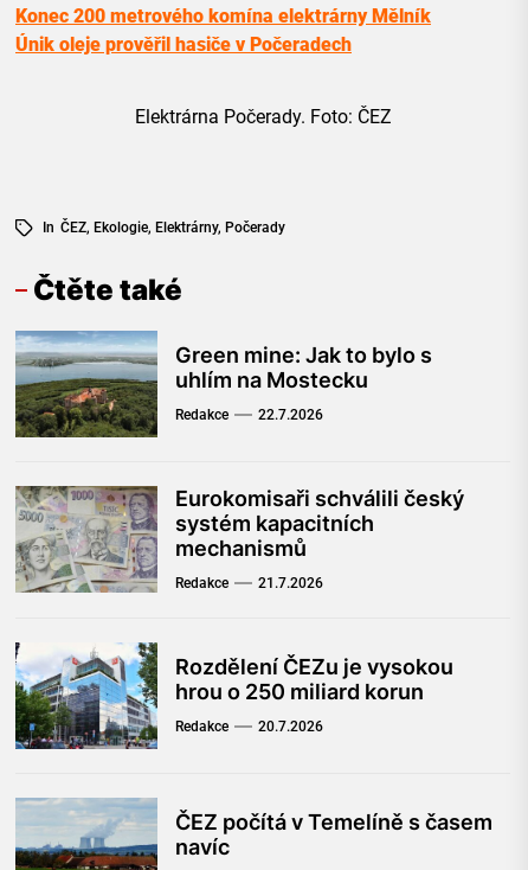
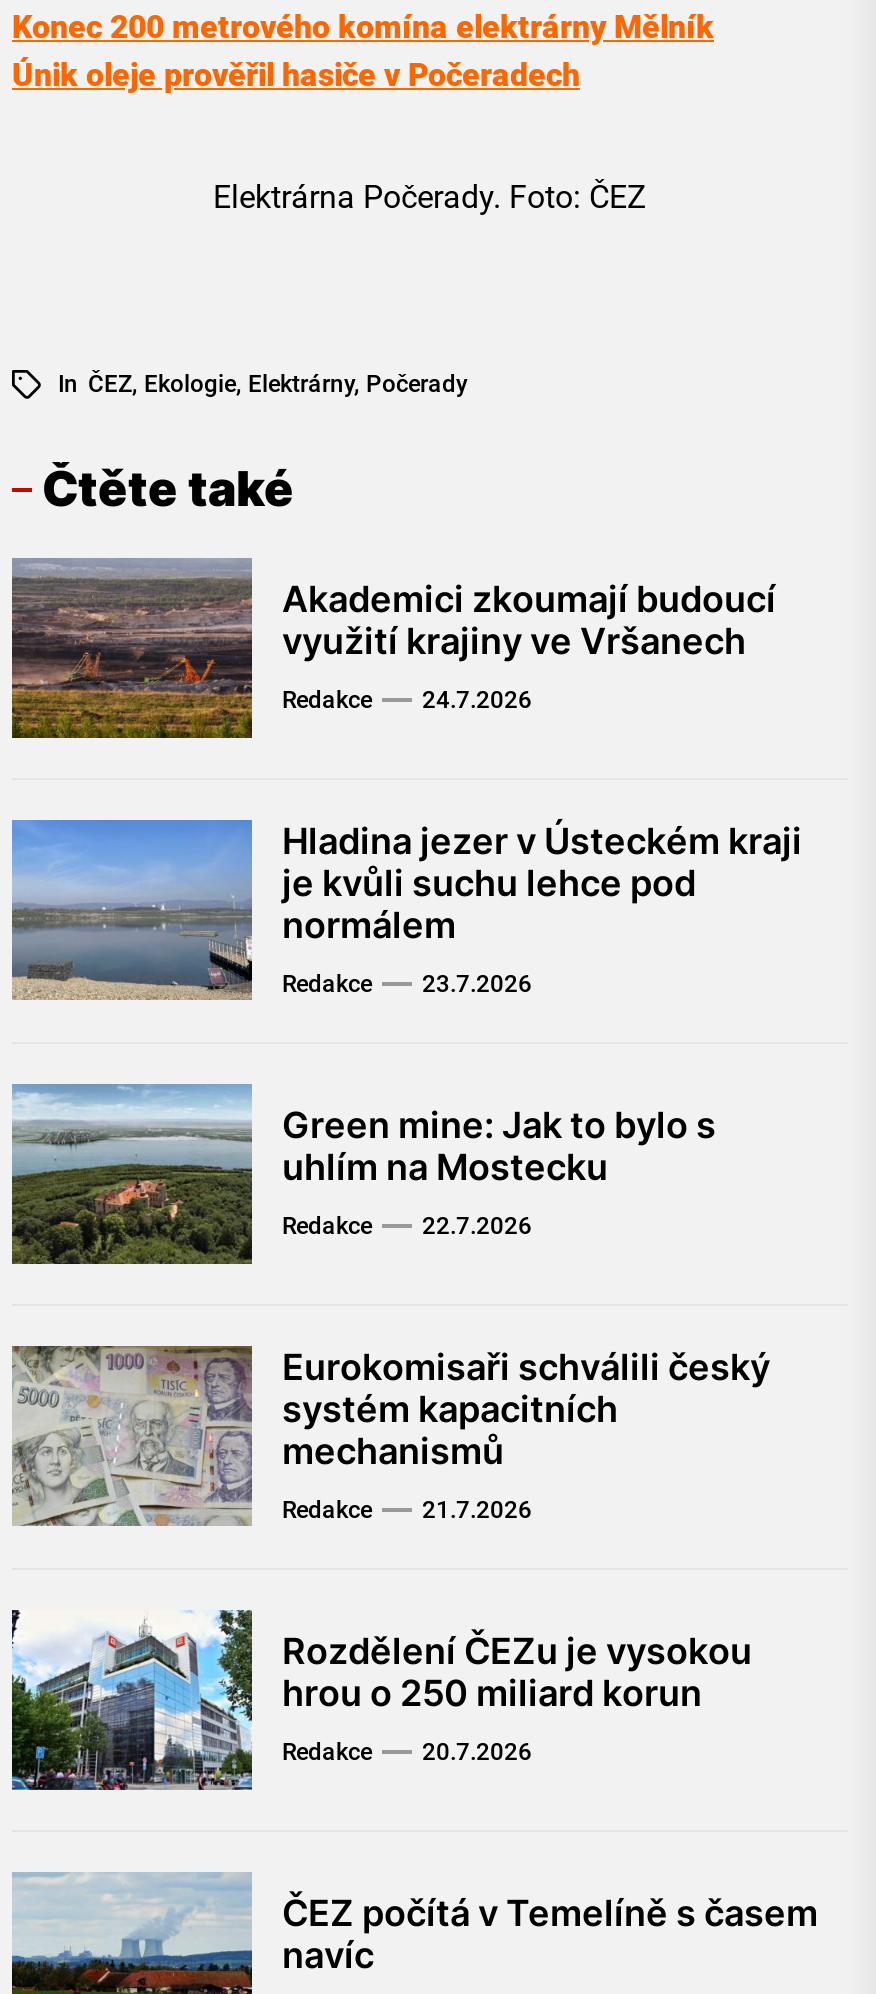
none -> [10,560,776,738] [image] | Akademici zkoumají budoucí | využití krajiny ve Vršanech | Redakce | 24.7.2026
none -> [12,818,802,1000] [image] | Hladina jezer v Ústeckém kraji | je kvůli suchu lehce pod | normálem | Redakce | 23.7.2026

